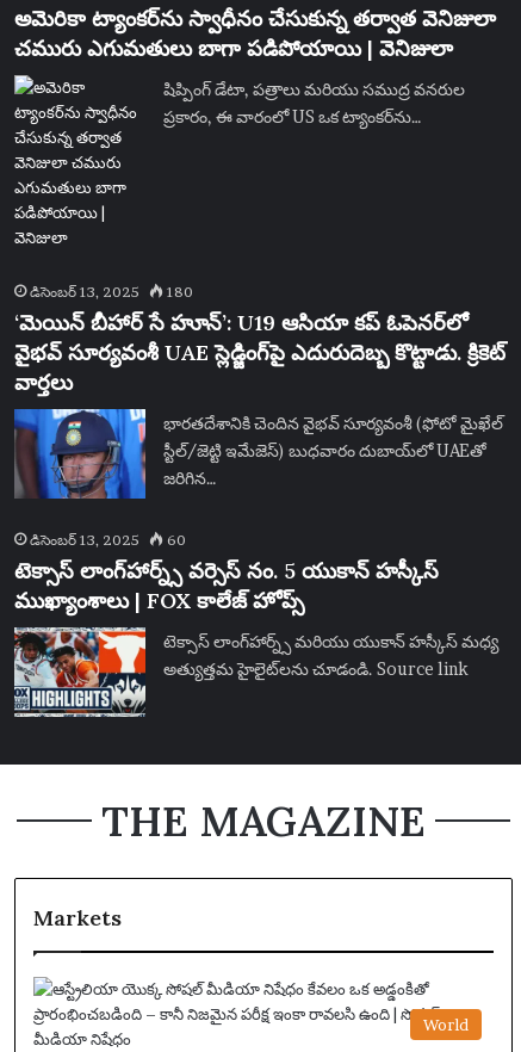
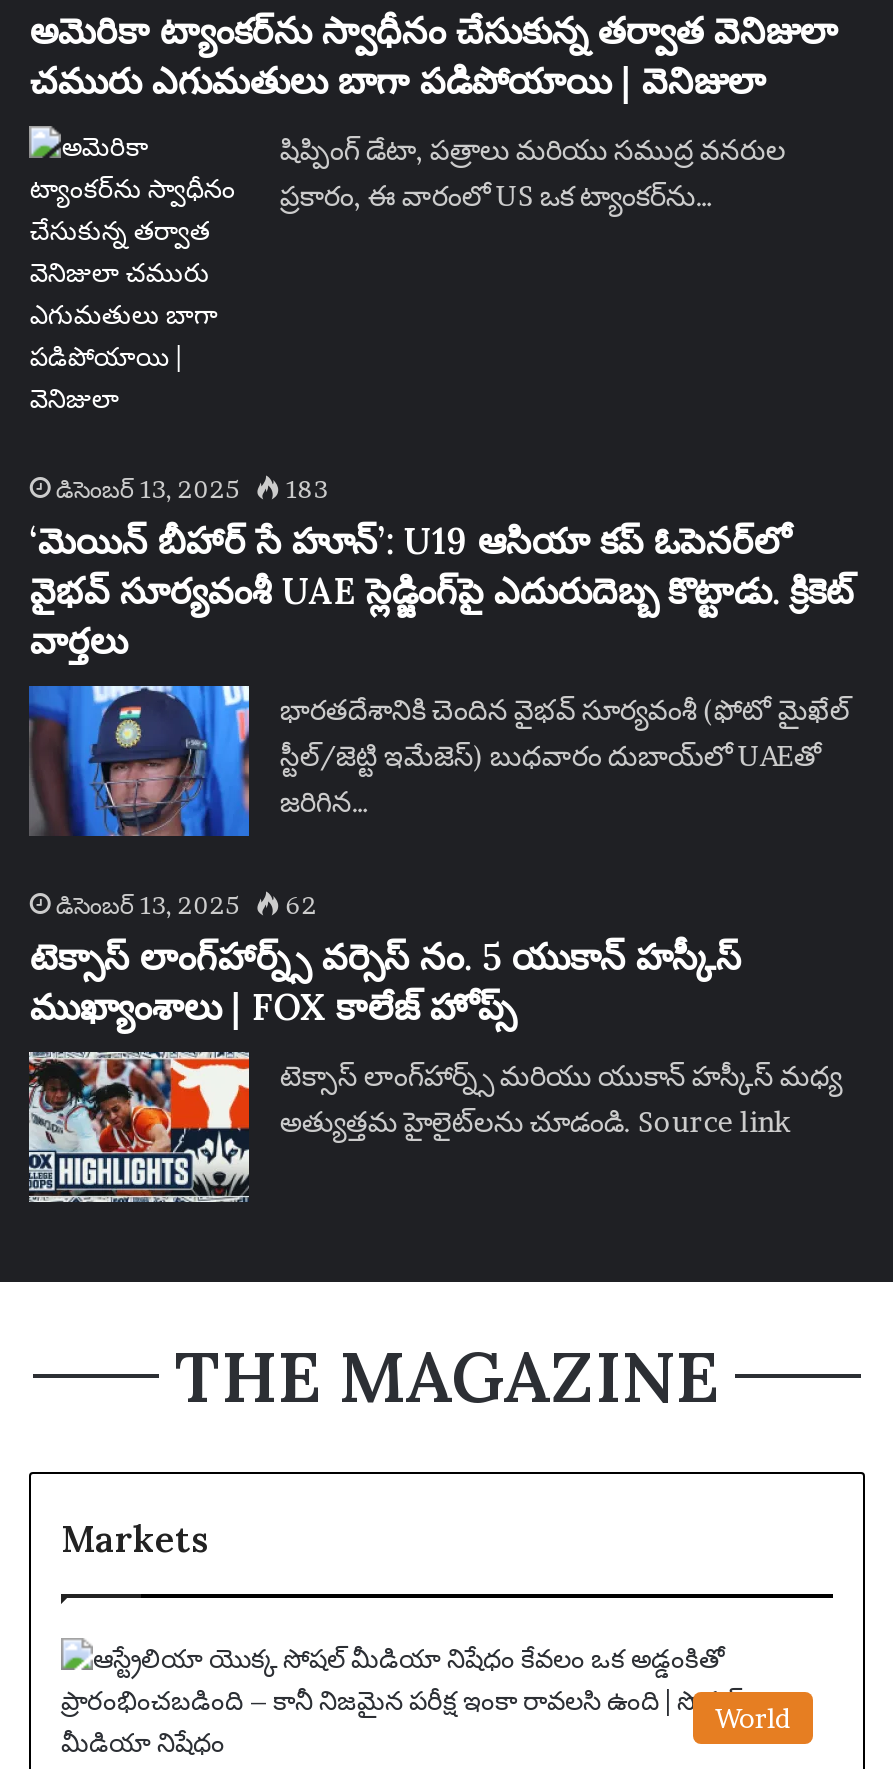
[30,282,193,300] డిసెంబర్ 13, 2025 180 -> [56,473,328,503] డిసెంబర్ 13, 2025 183
[30,530,186,548] డిసెంబర్ 13, 2025 60 -> [56,889,318,919] డిసెంబర్ 13, 2025 62

